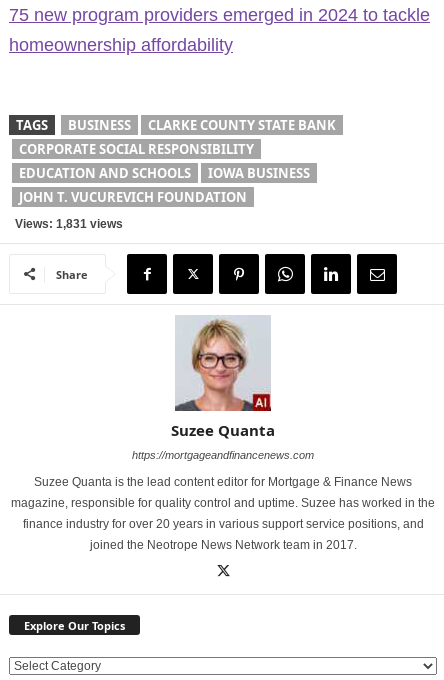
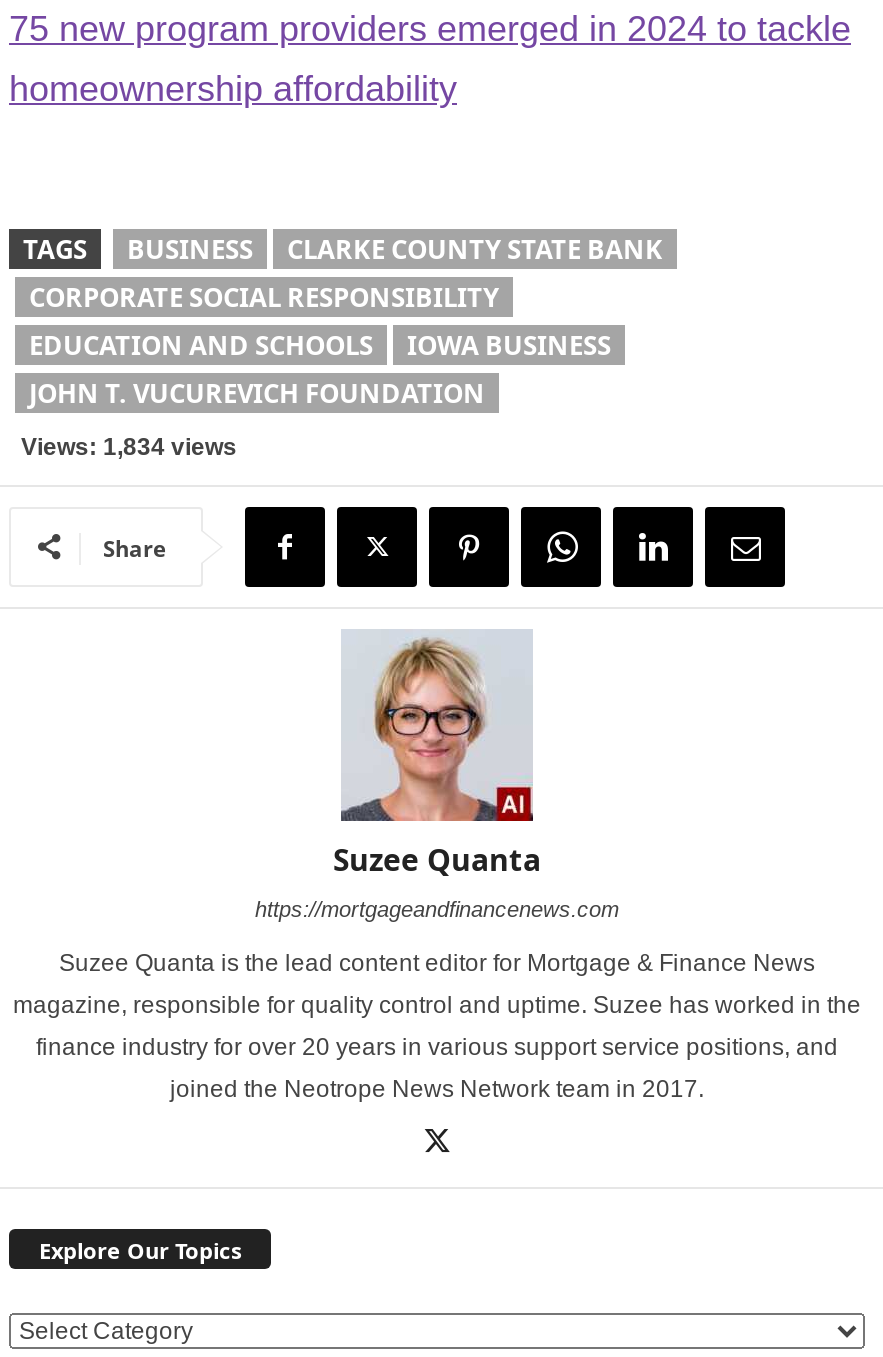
[9,217,123,231] Views: 1,831 views -> [9,433,237,461] Views: 1,834 views

